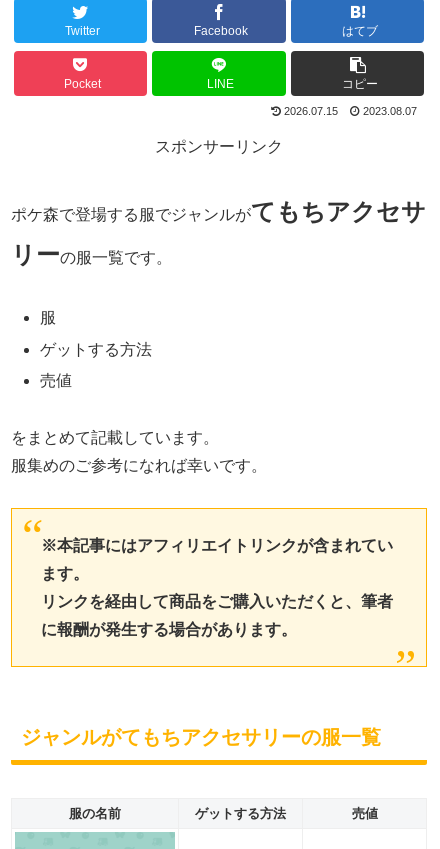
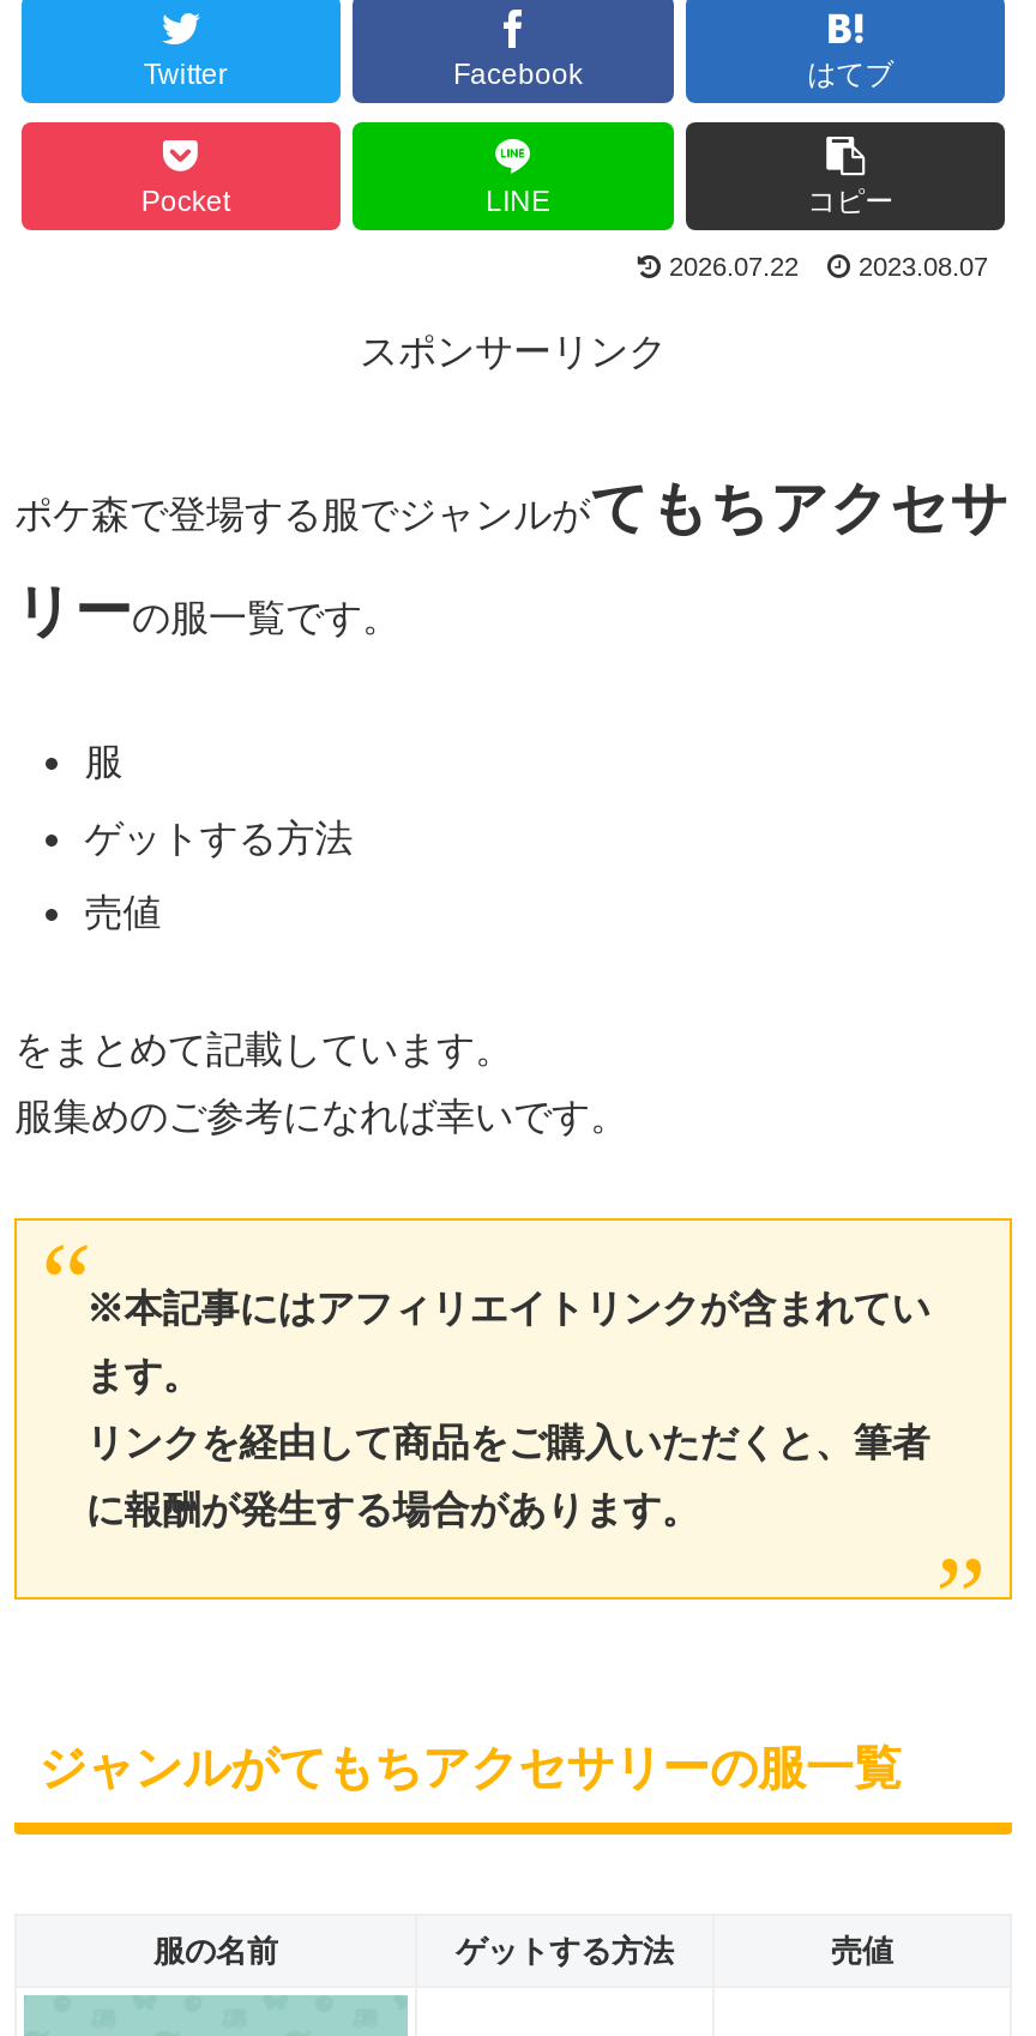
[284,105,338,117] 2026.07.15 -> [669,251,799,280] 2026.07.22

